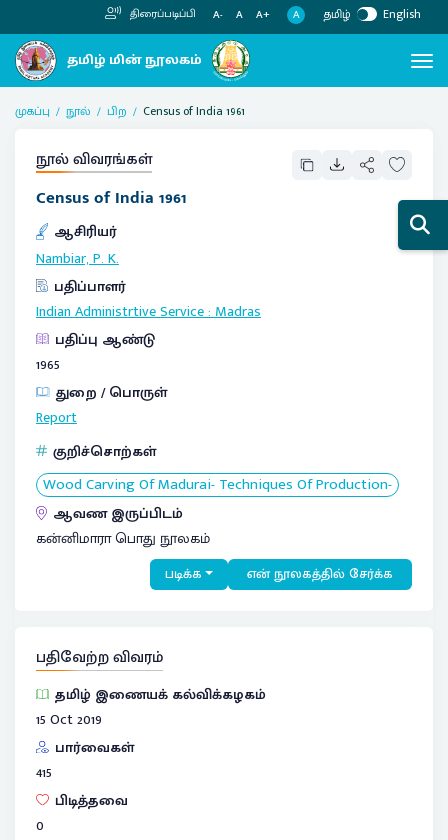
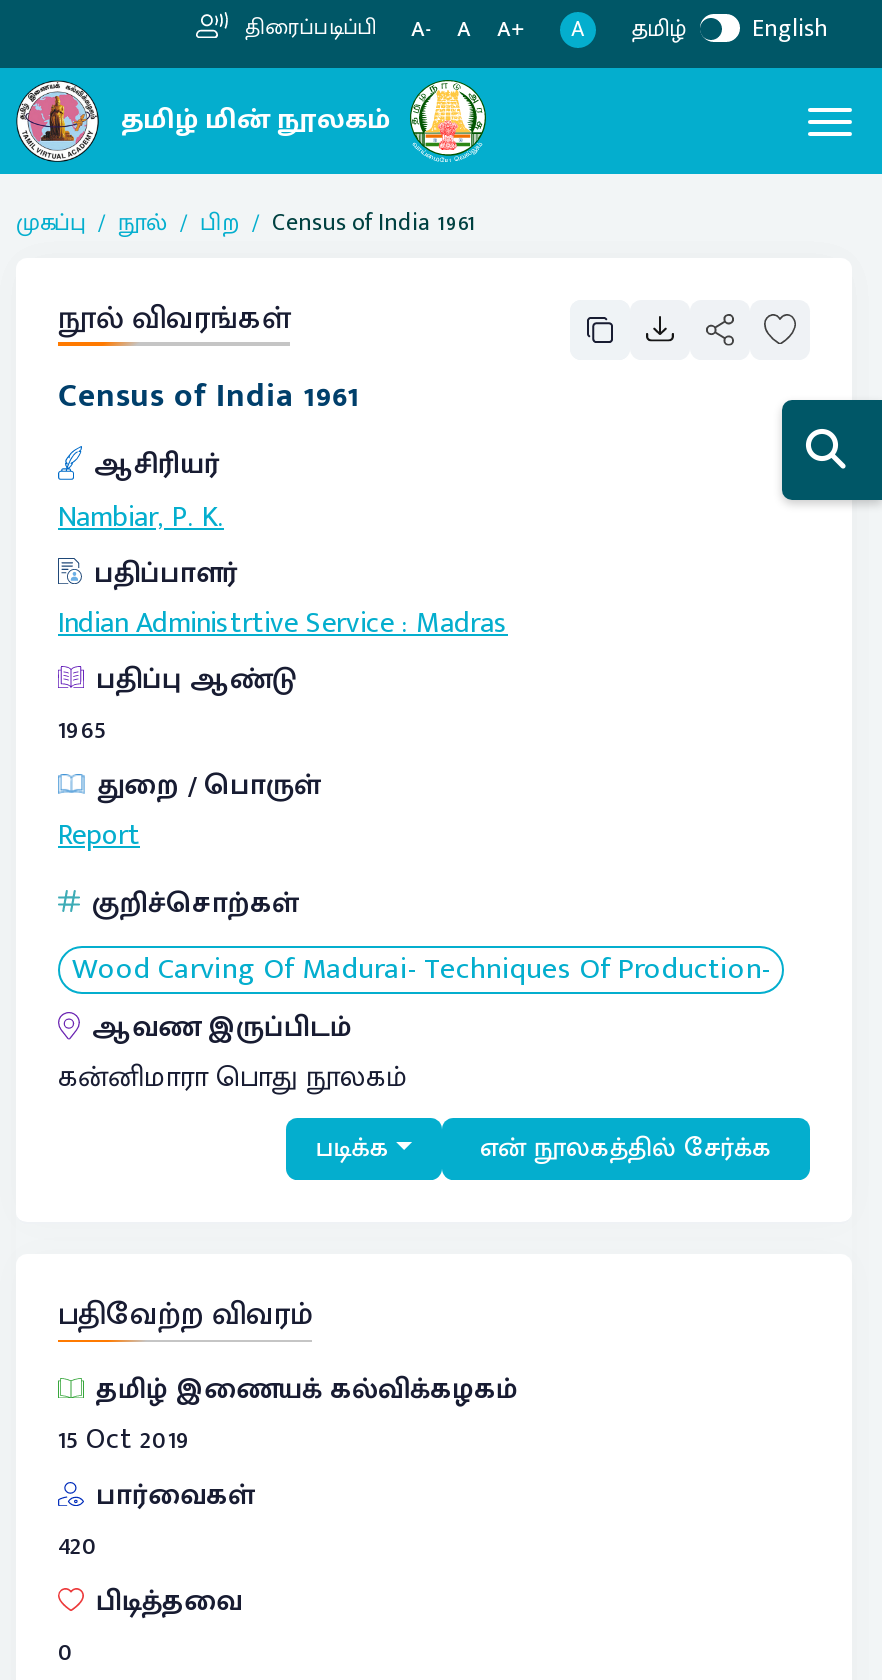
[36,761,52,785] 415 -> [58,1522,98,1570] 420

